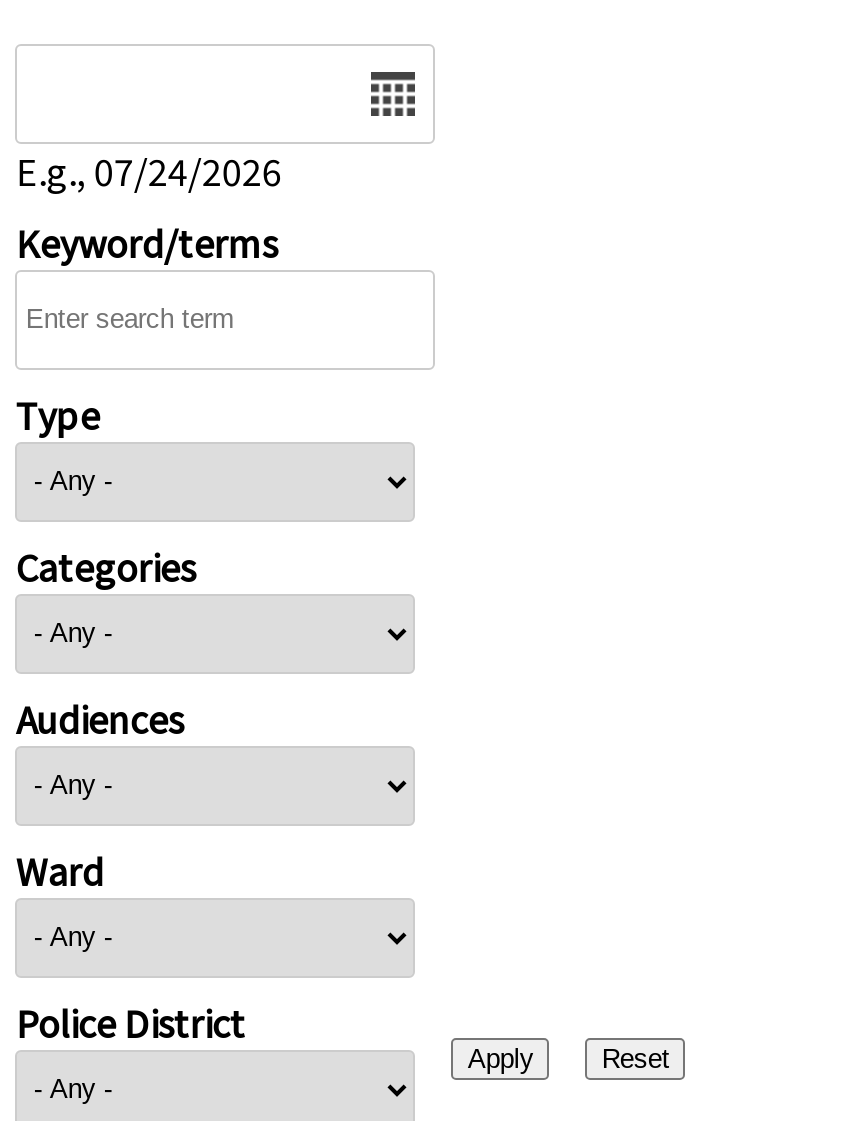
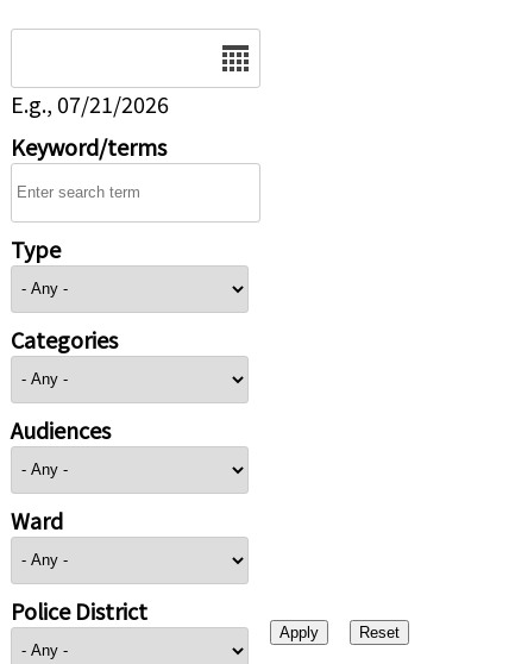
[16,143,282,195] E.g., 07/24/2026 -> [11,87,169,118] E.g., 07/21/2026

